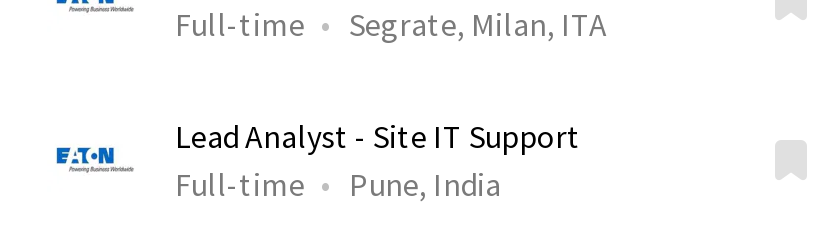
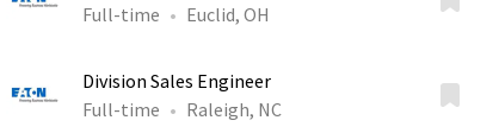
[349,5,607,45] Segrate, Milan, ITA -> [186,3,270,27] Euclid, OH
[175,117,581,157] Lead Analyst - Site IT Support -> [82,69,271,93] Division Sales Engineer
[349,165,501,205] Pune, India -> [186,98,282,122] Raleigh, NC

